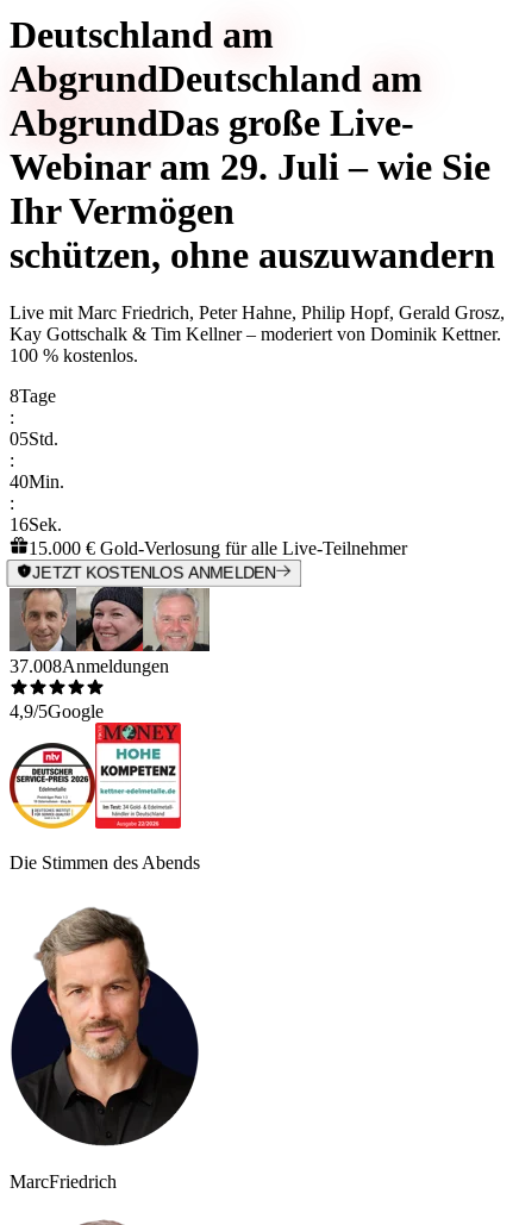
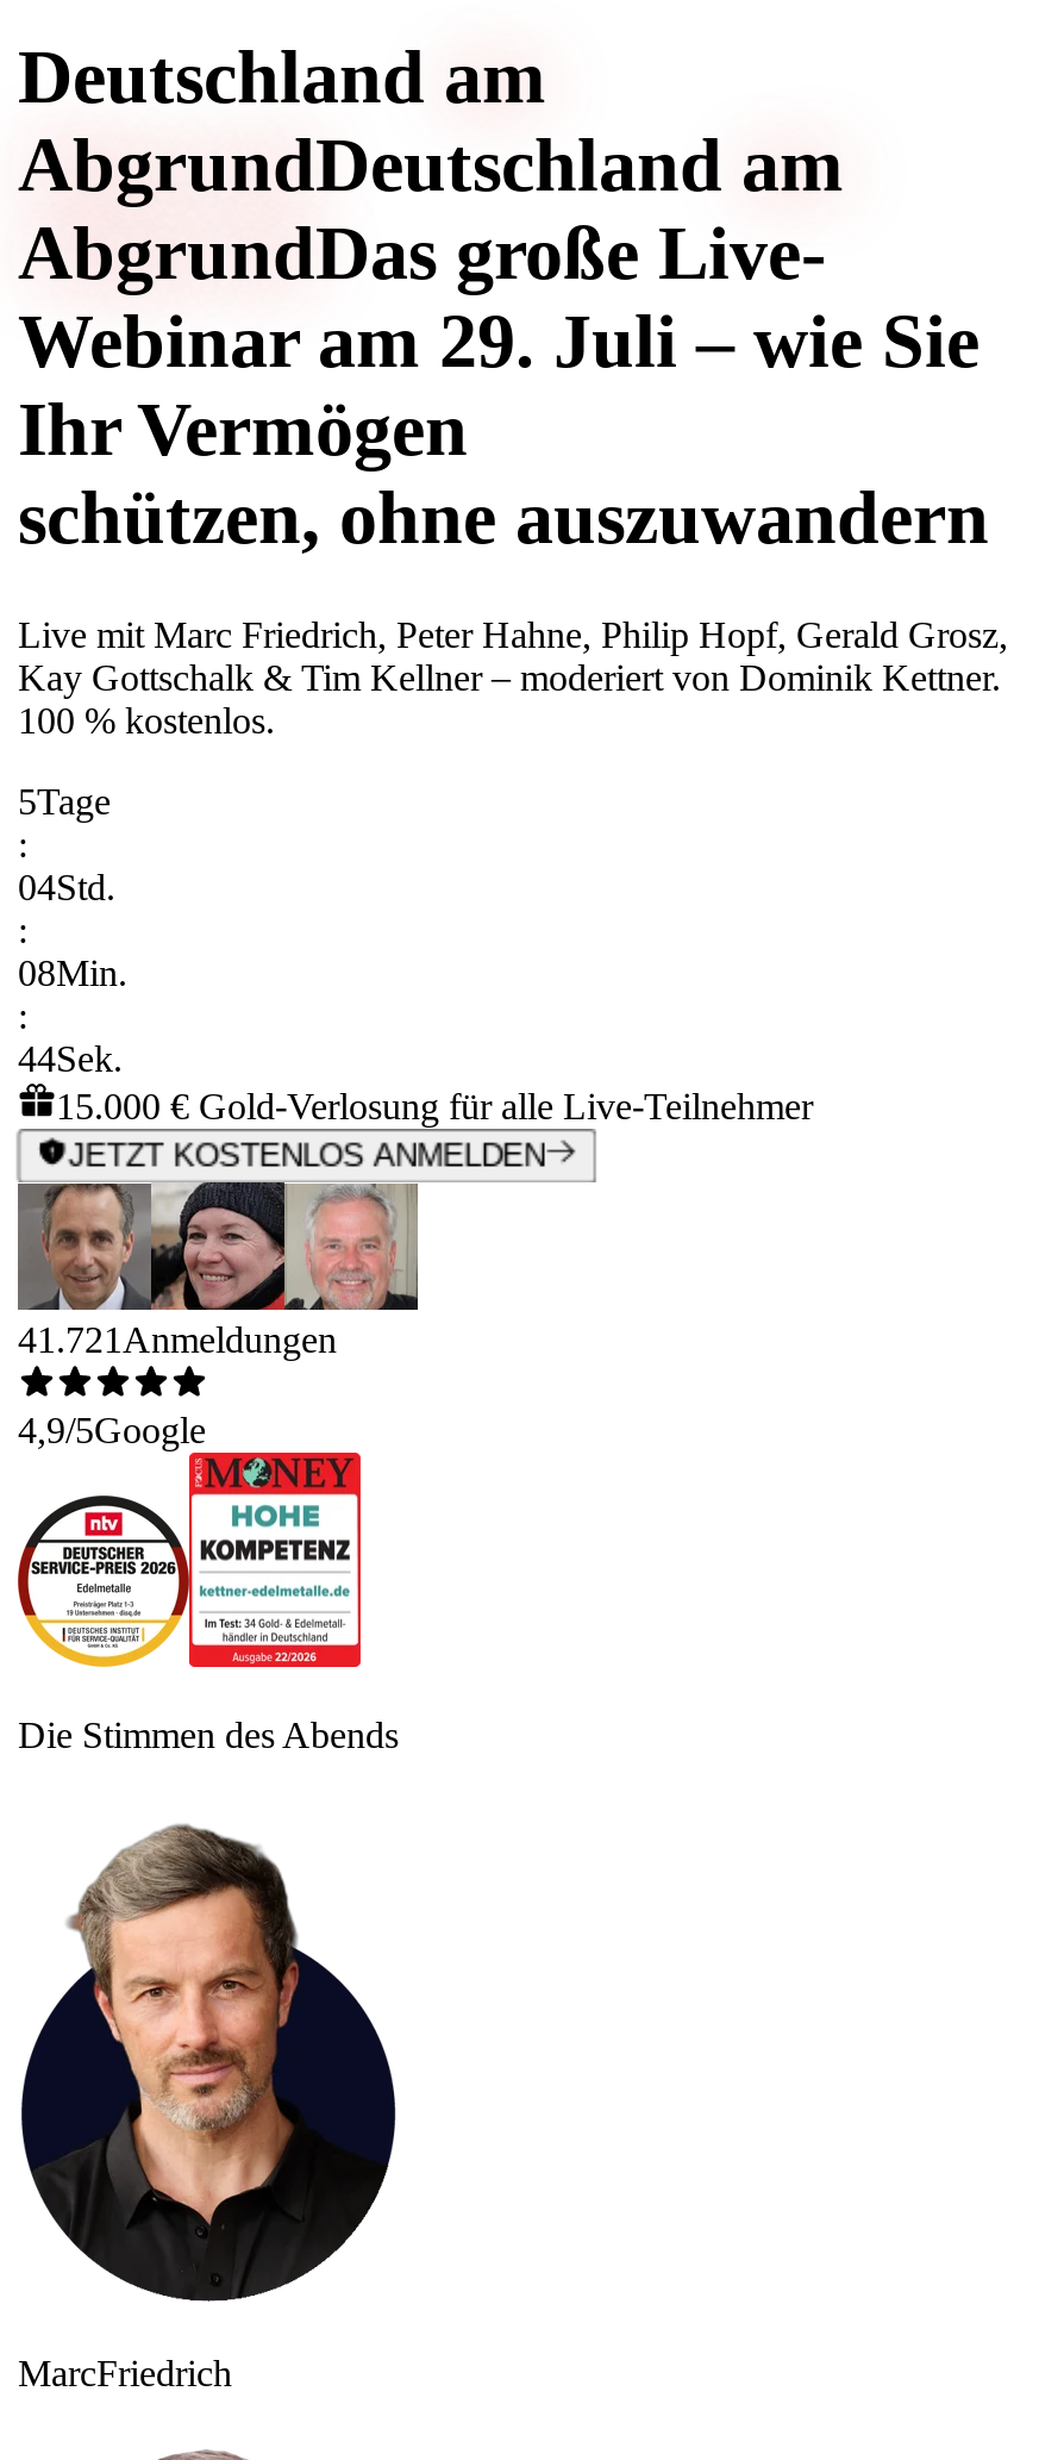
[10,386,56,406] 8Tage -> [18,780,111,821] 5Tage
[10,429,58,449] 05Std. -> [18,866,115,907] 04Std.
[10,472,64,492] 40Min. -> [18,952,127,992] 08Min.
[10,515,62,535] 16Sek. -> [18,1038,123,1078] 44Sek.
[10,655,169,676] 37.008 Anmeldungen -> [18,1319,337,1360] 41.721 Anmeldungen

